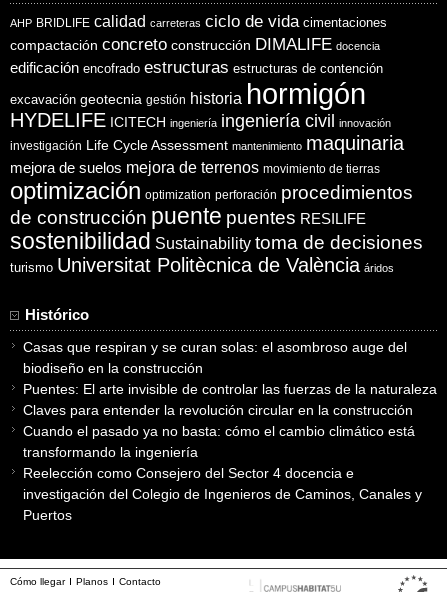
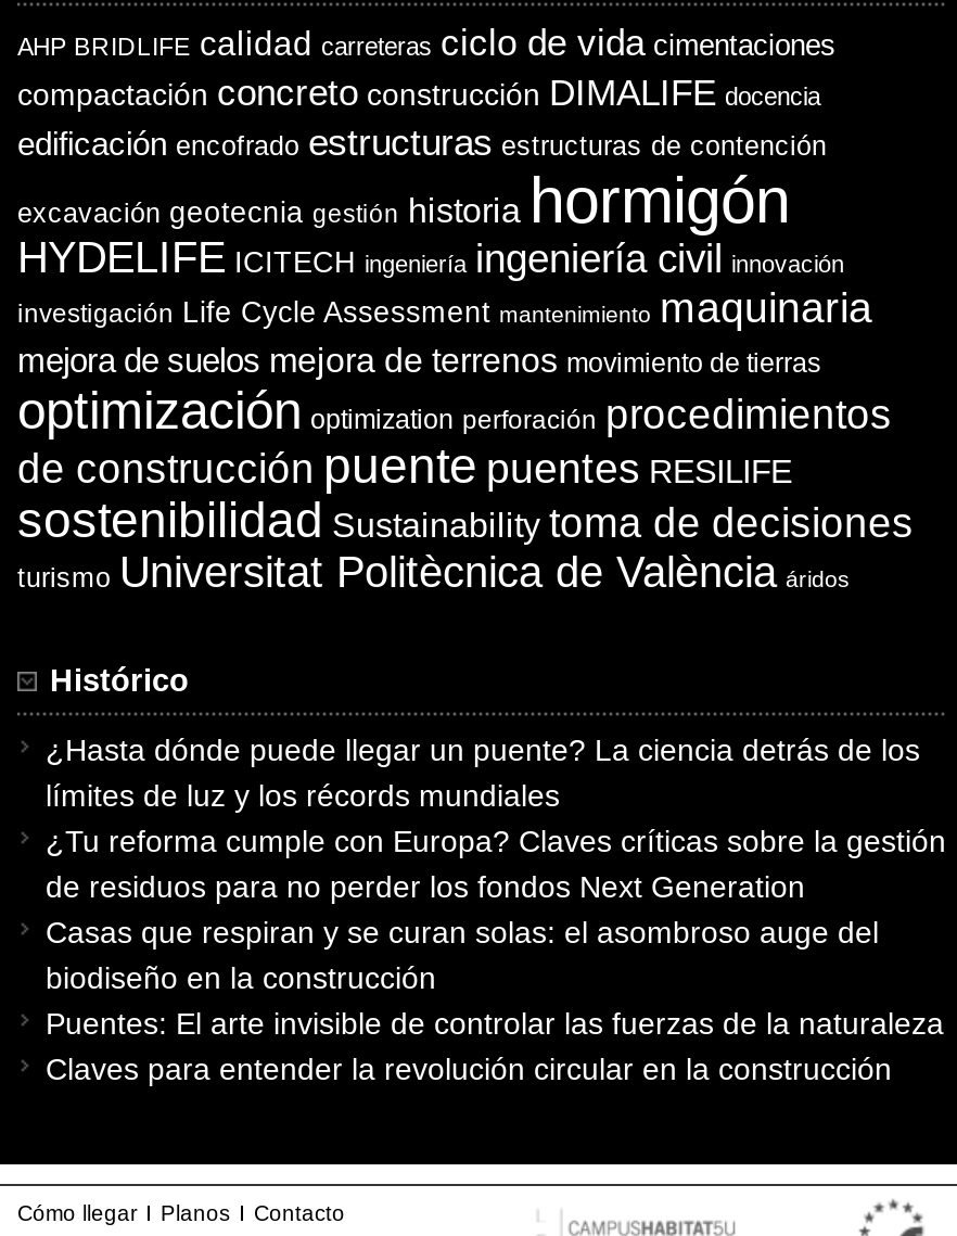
none -> [46,732,946,904] ¿Hasta dónde puede llegar un puente? La ciencia detrás de los | límites de luz y los récords mundiales | ¿Tu reforma cumple con Europa? Claves críticas sobre la gestión | de residuos para no perder los fondos Next Generation
moved [23,339,437,418] -> [46,914,944,1086]: Casas que respiran y se curan solas: el asombroso auge del | biodiseño en la construcción | Puentes: El arte invisible de controlar las fuerzas de la naturaleza | Claves para entender la revolución circular en la construcción
[23,423,422,523] Cuando el pasado ya no basta: cómo el cambio climático está | transformando la ingeniería | Reelección como Consejero del Sector 4 docencia e | investigación del Colegio de Ingenieros de Caminos, Canales y | Puertos -> none

